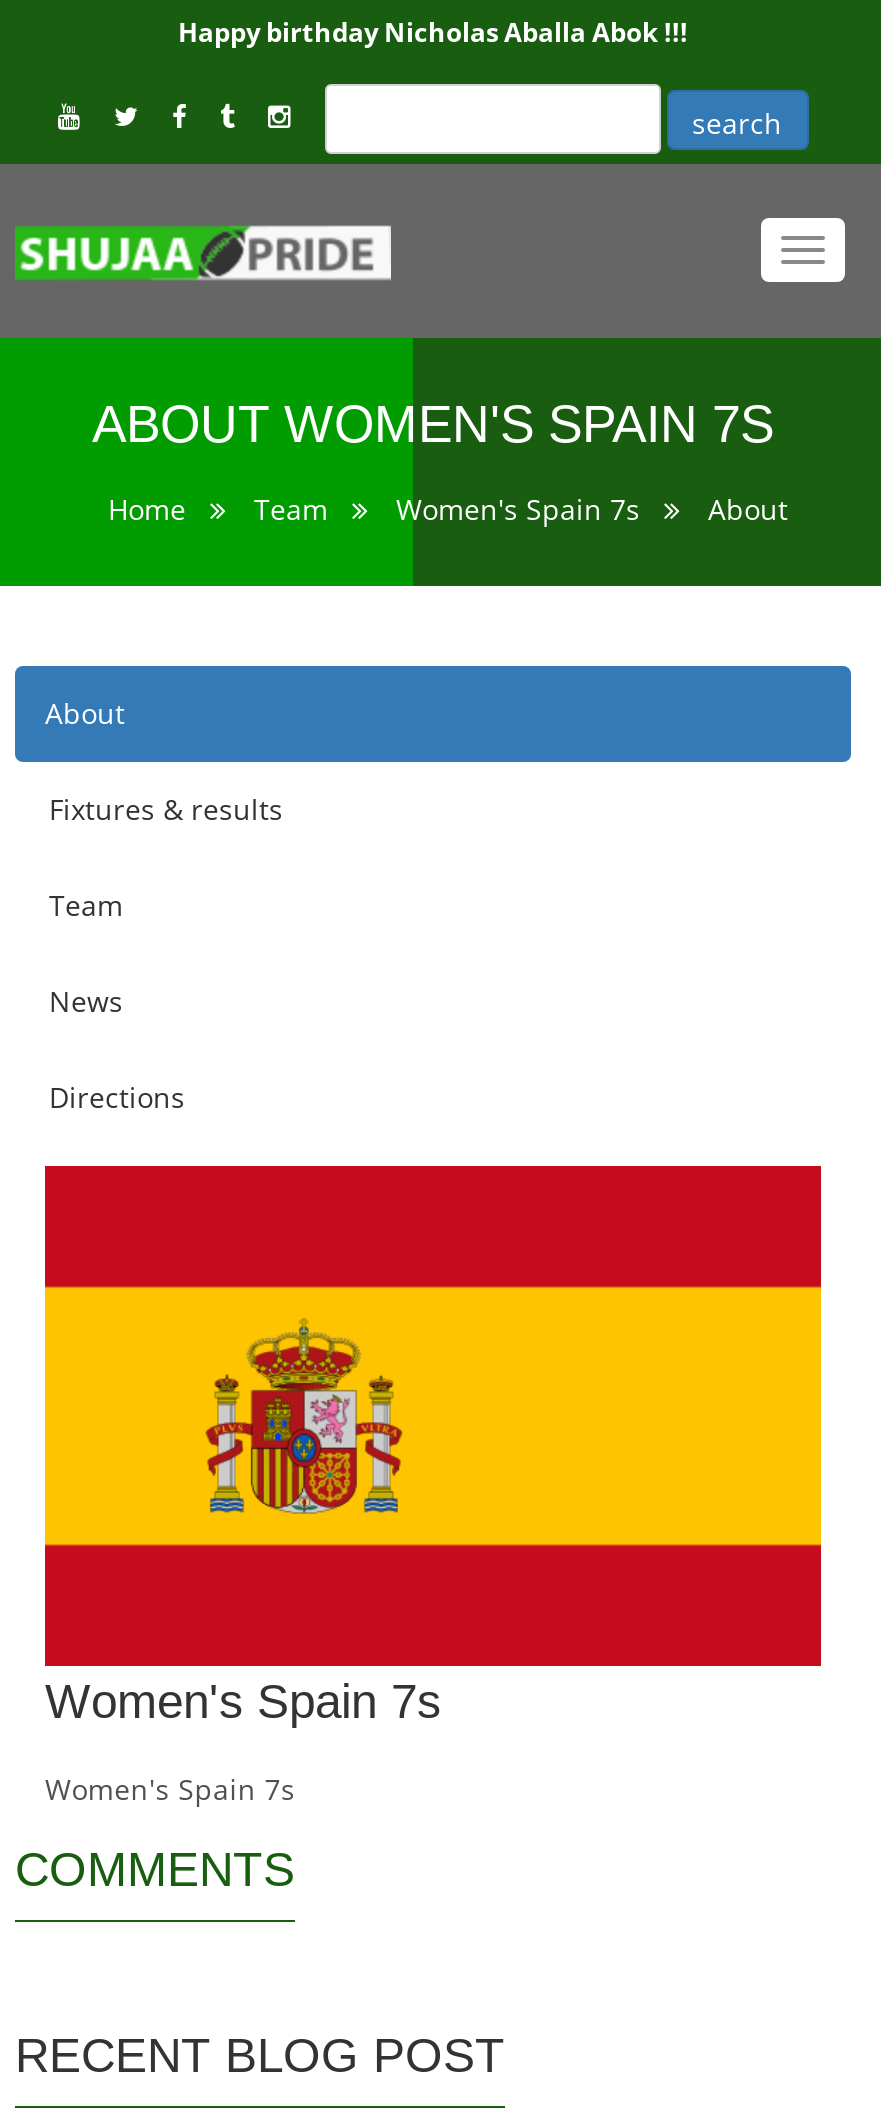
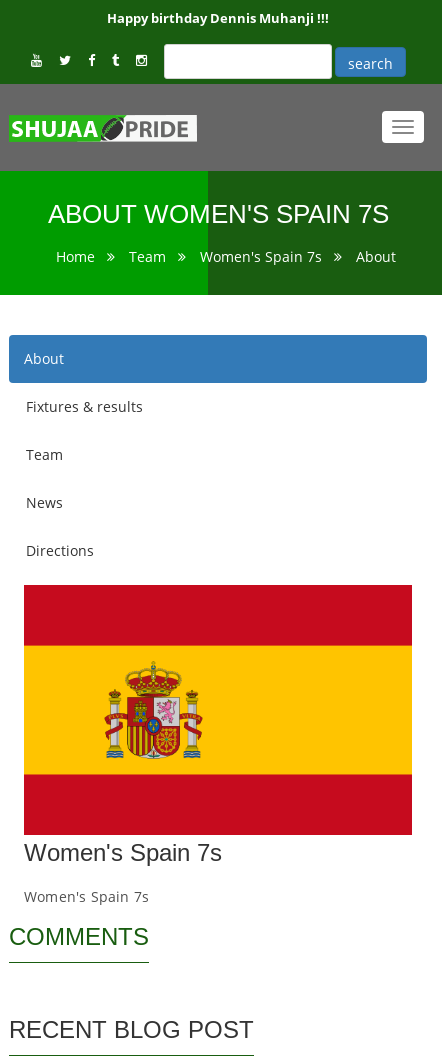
[178,14,688,50] Happy birthday Nicholas Aballa Abok !!! -> [107,9,329,27] Happy birthday Dennis Muhanji !!!

